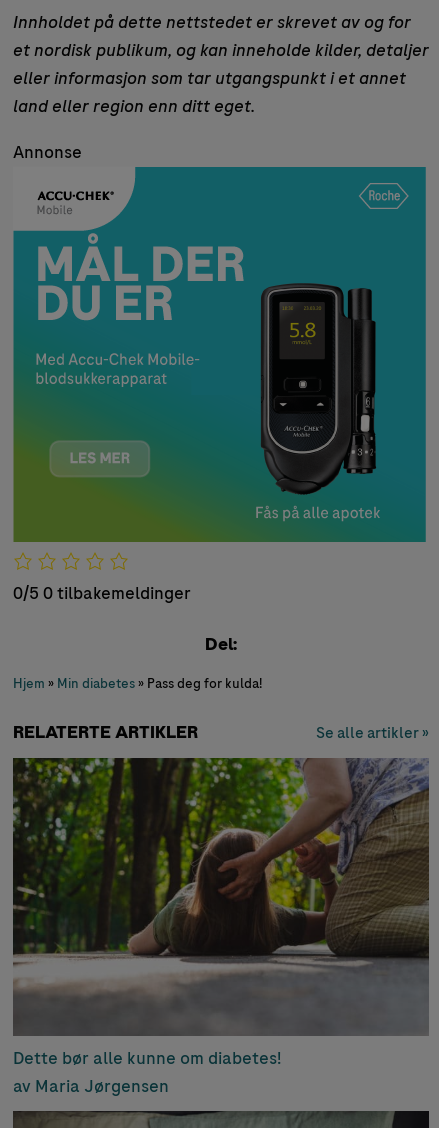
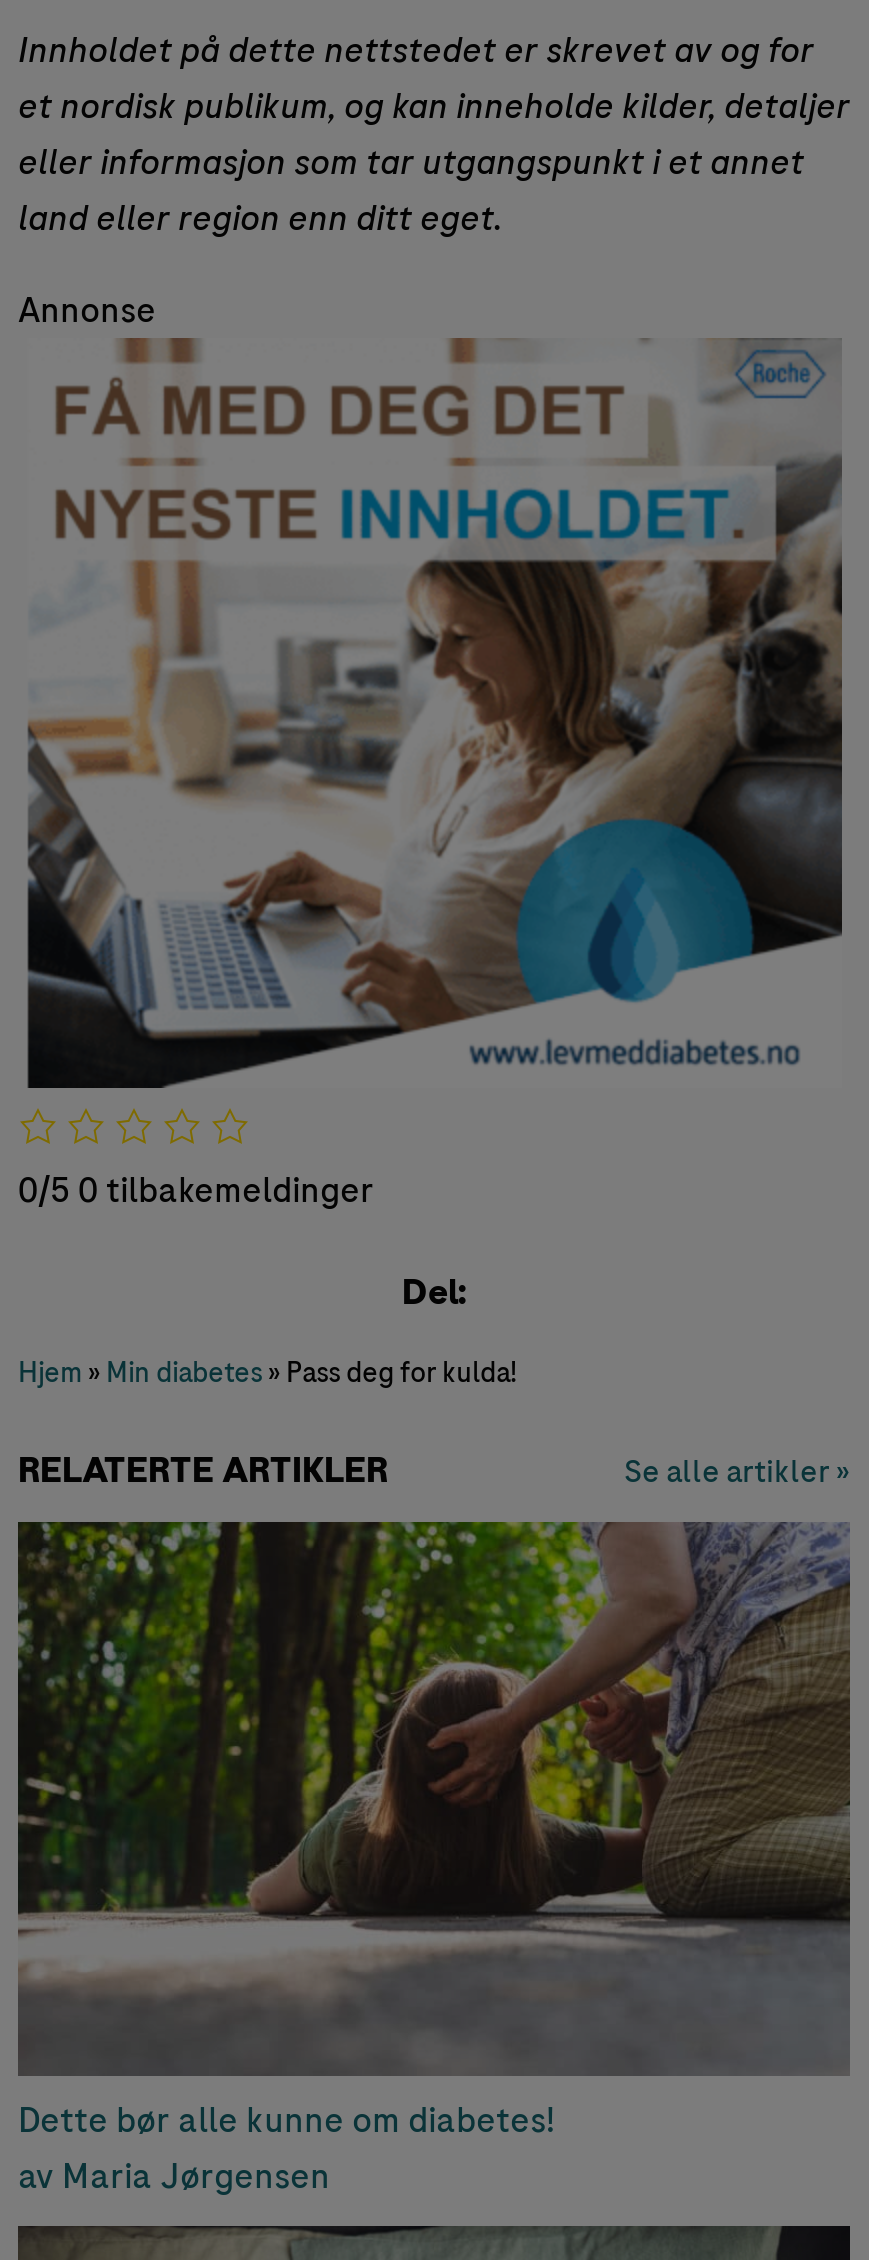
[12,166,427,543] [image] -> [18,336,844,1090] [image]

